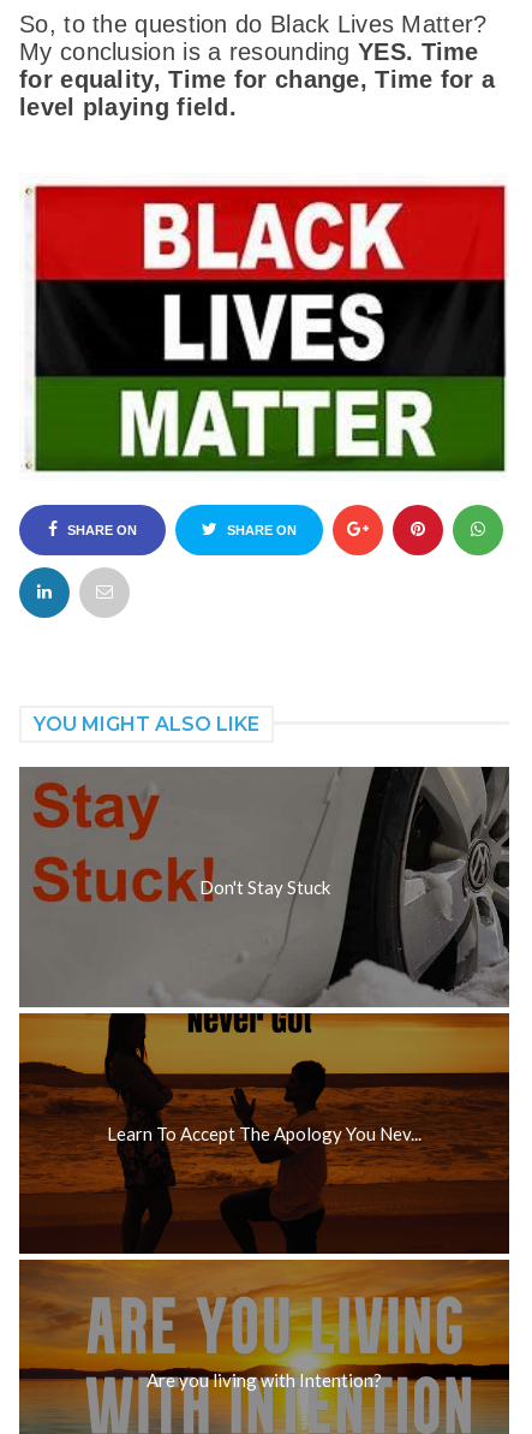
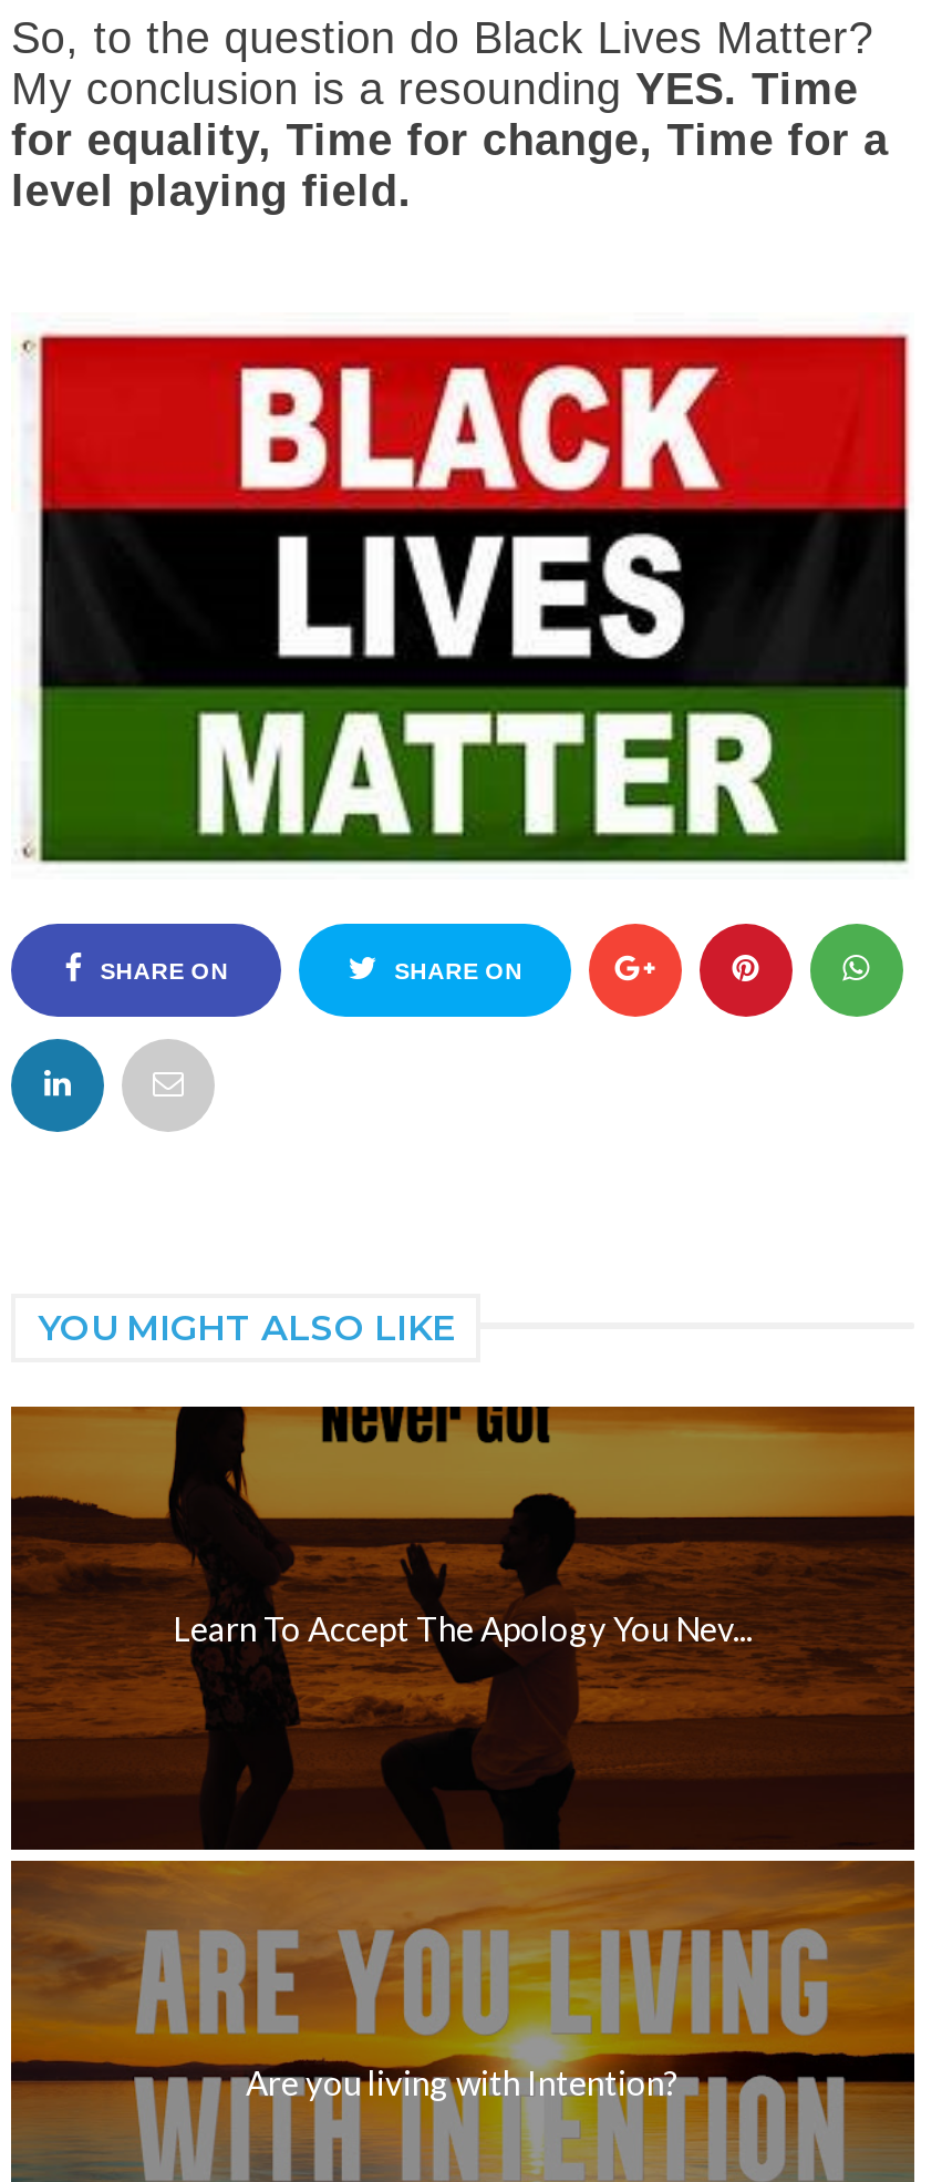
[19,766,510,1008] [image] | Don't Stay Stuck -> none

